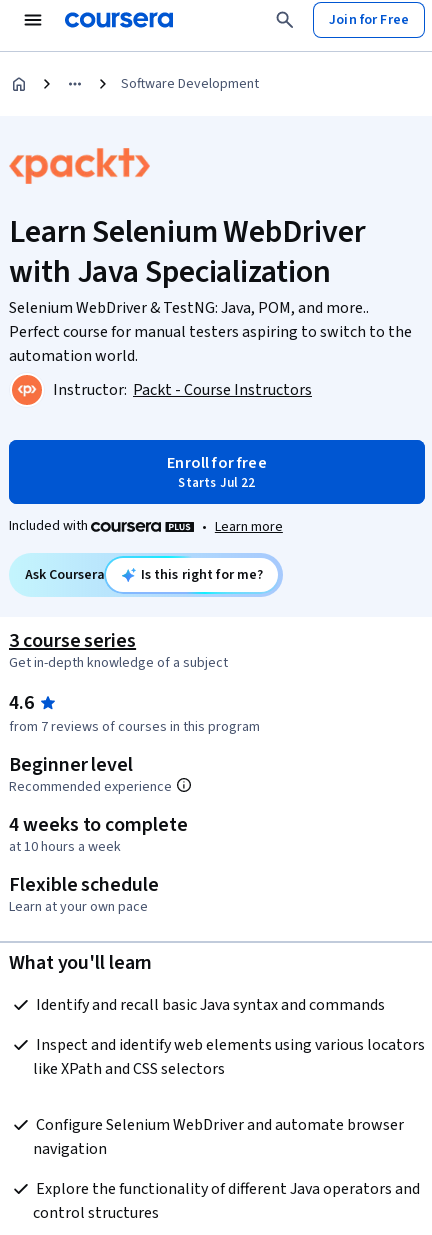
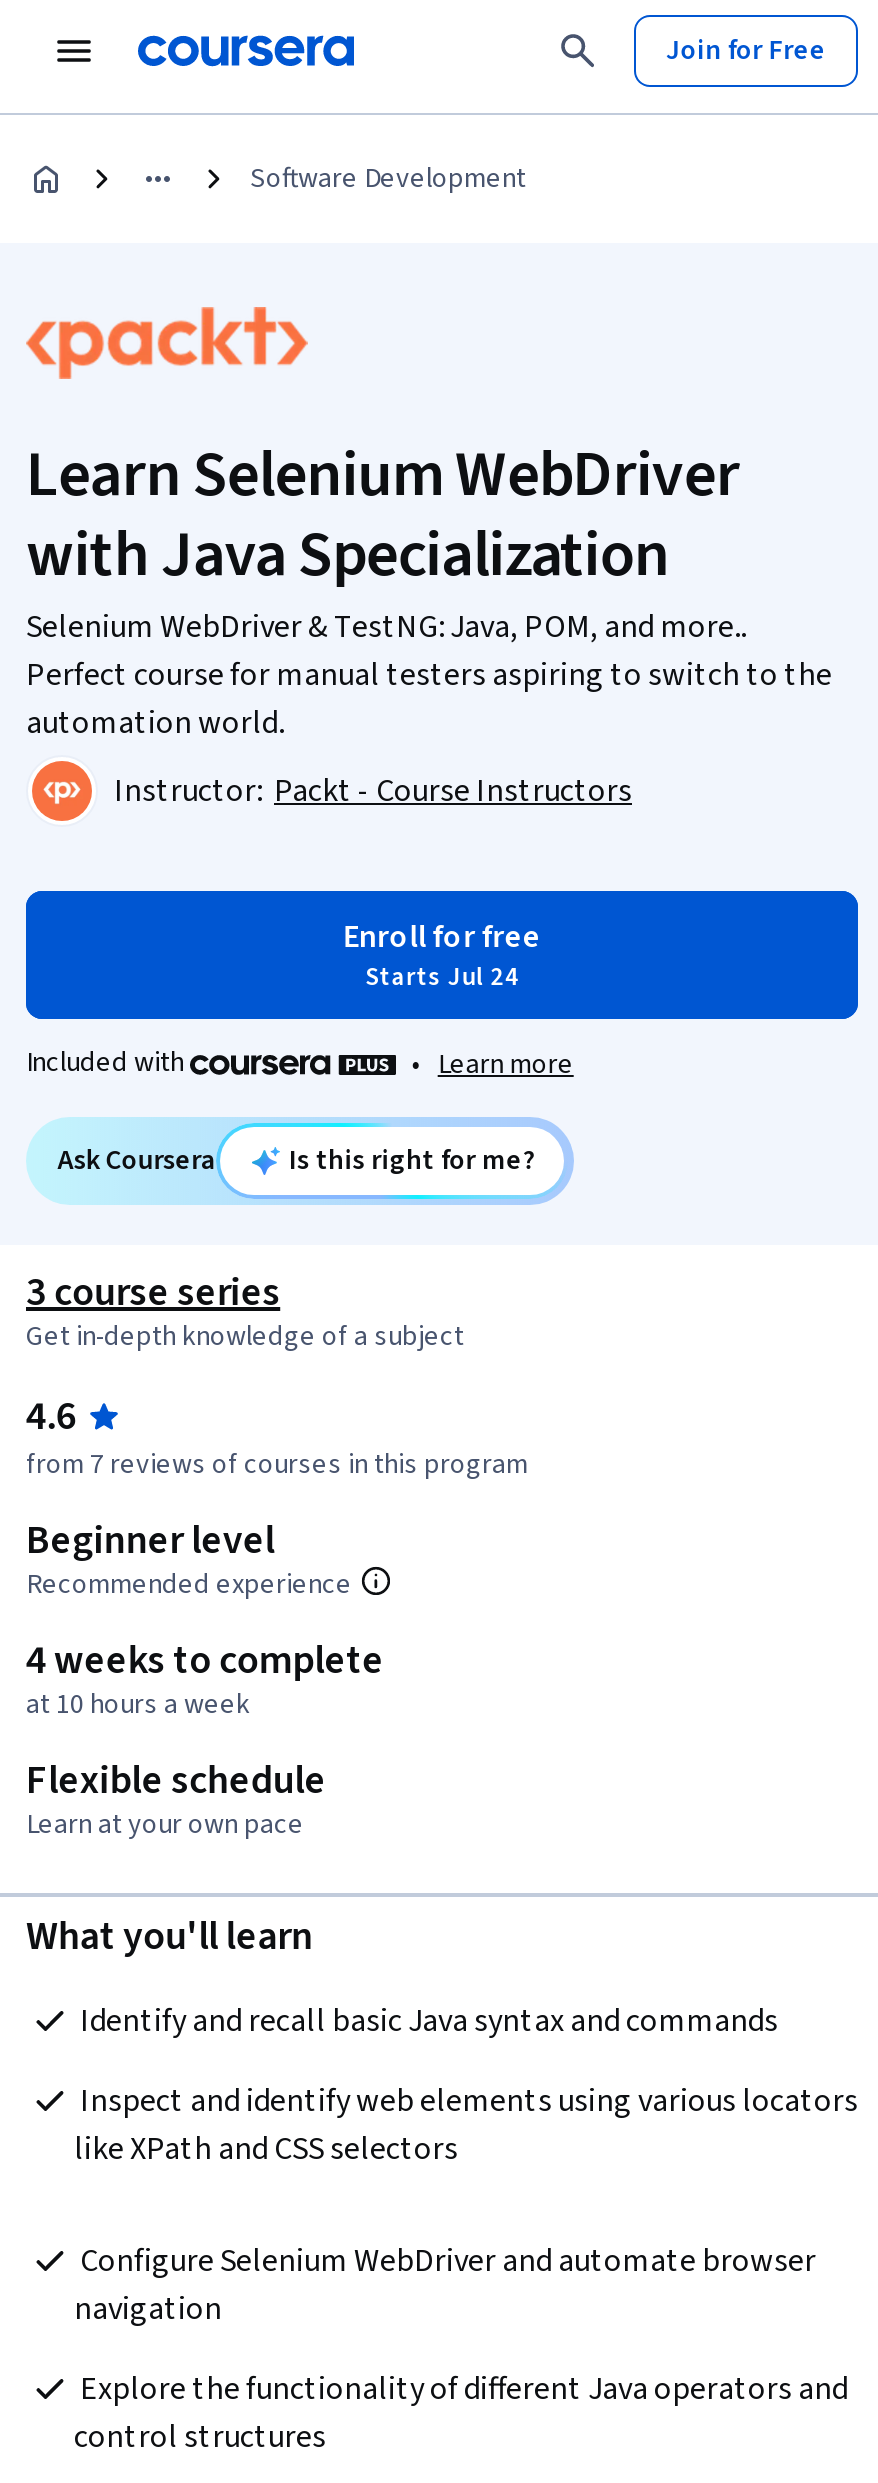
[178,474,255,492] Starts Jul 22 -> [365,959,519,995] Starts Jul 24

